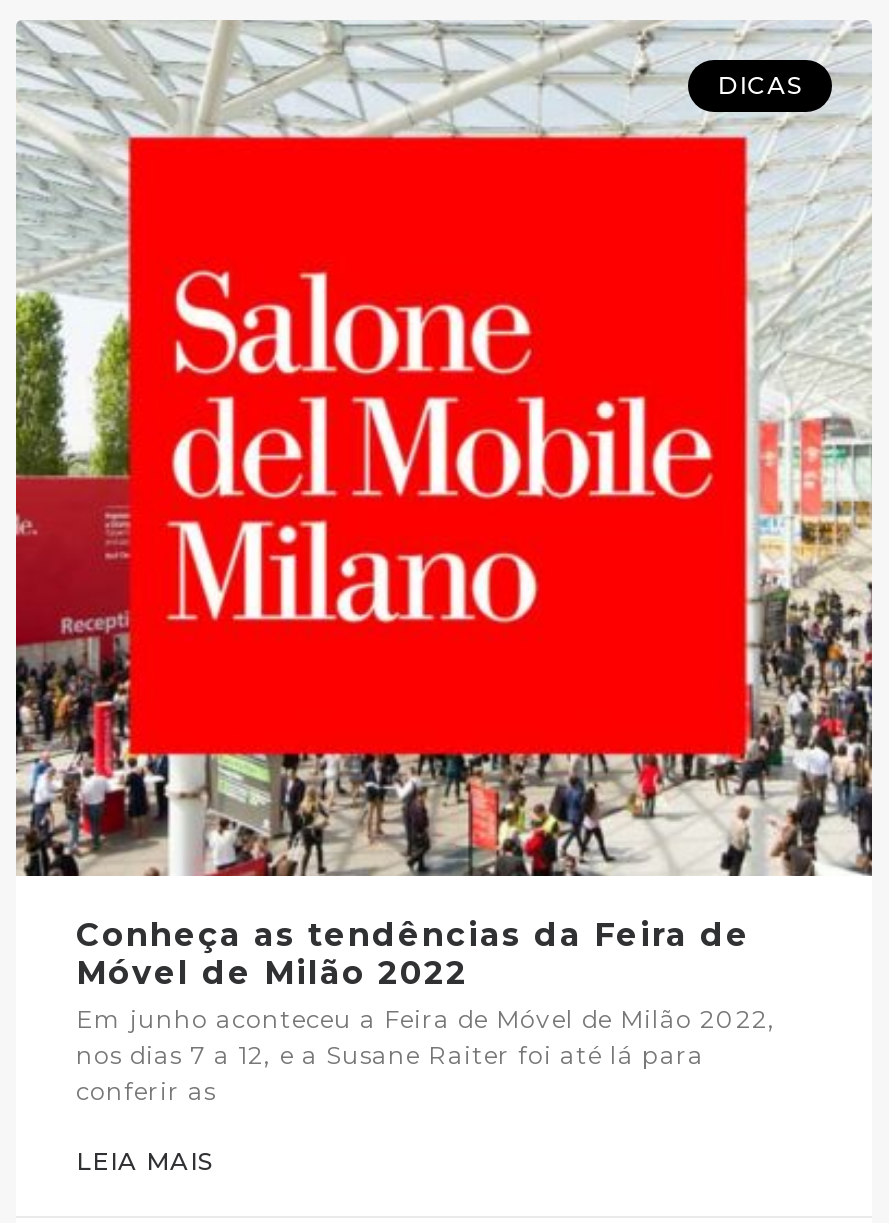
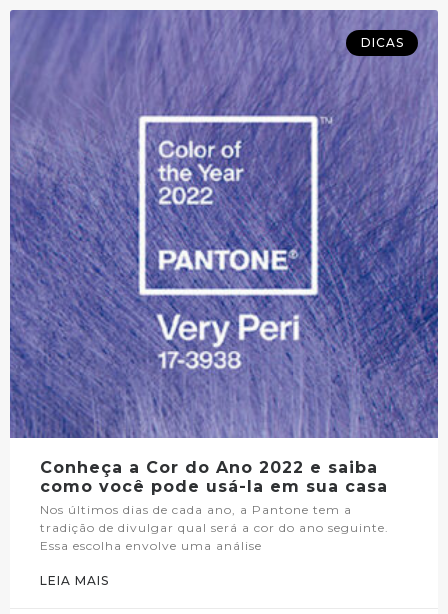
[14,20,874,1105] [image] | Conheça as tendências da Feira de | Móvel de Milão 2022 | Em junho aconteceu a Feira de Móvel de Milão 2022, | nos dias 7 a 12, e a Susane Raiter foi até lá para | conferir as -> [9,9,439,553] [image] | Conheça a Cor do Ano 2022 e saiba | como você pode usá-la em sua casa | Nos últimos dias de cada ano, a Pantone tem a | tradição de divulgar qual será a cor do ano seguinte. | Essa escolha envolve uma análise

